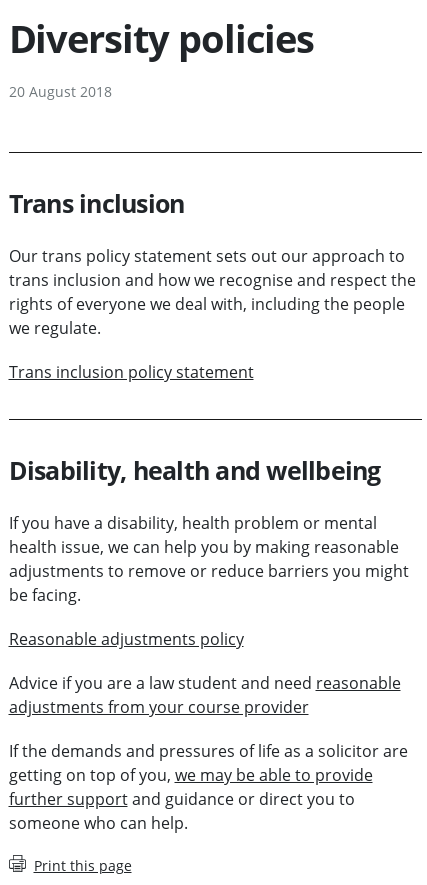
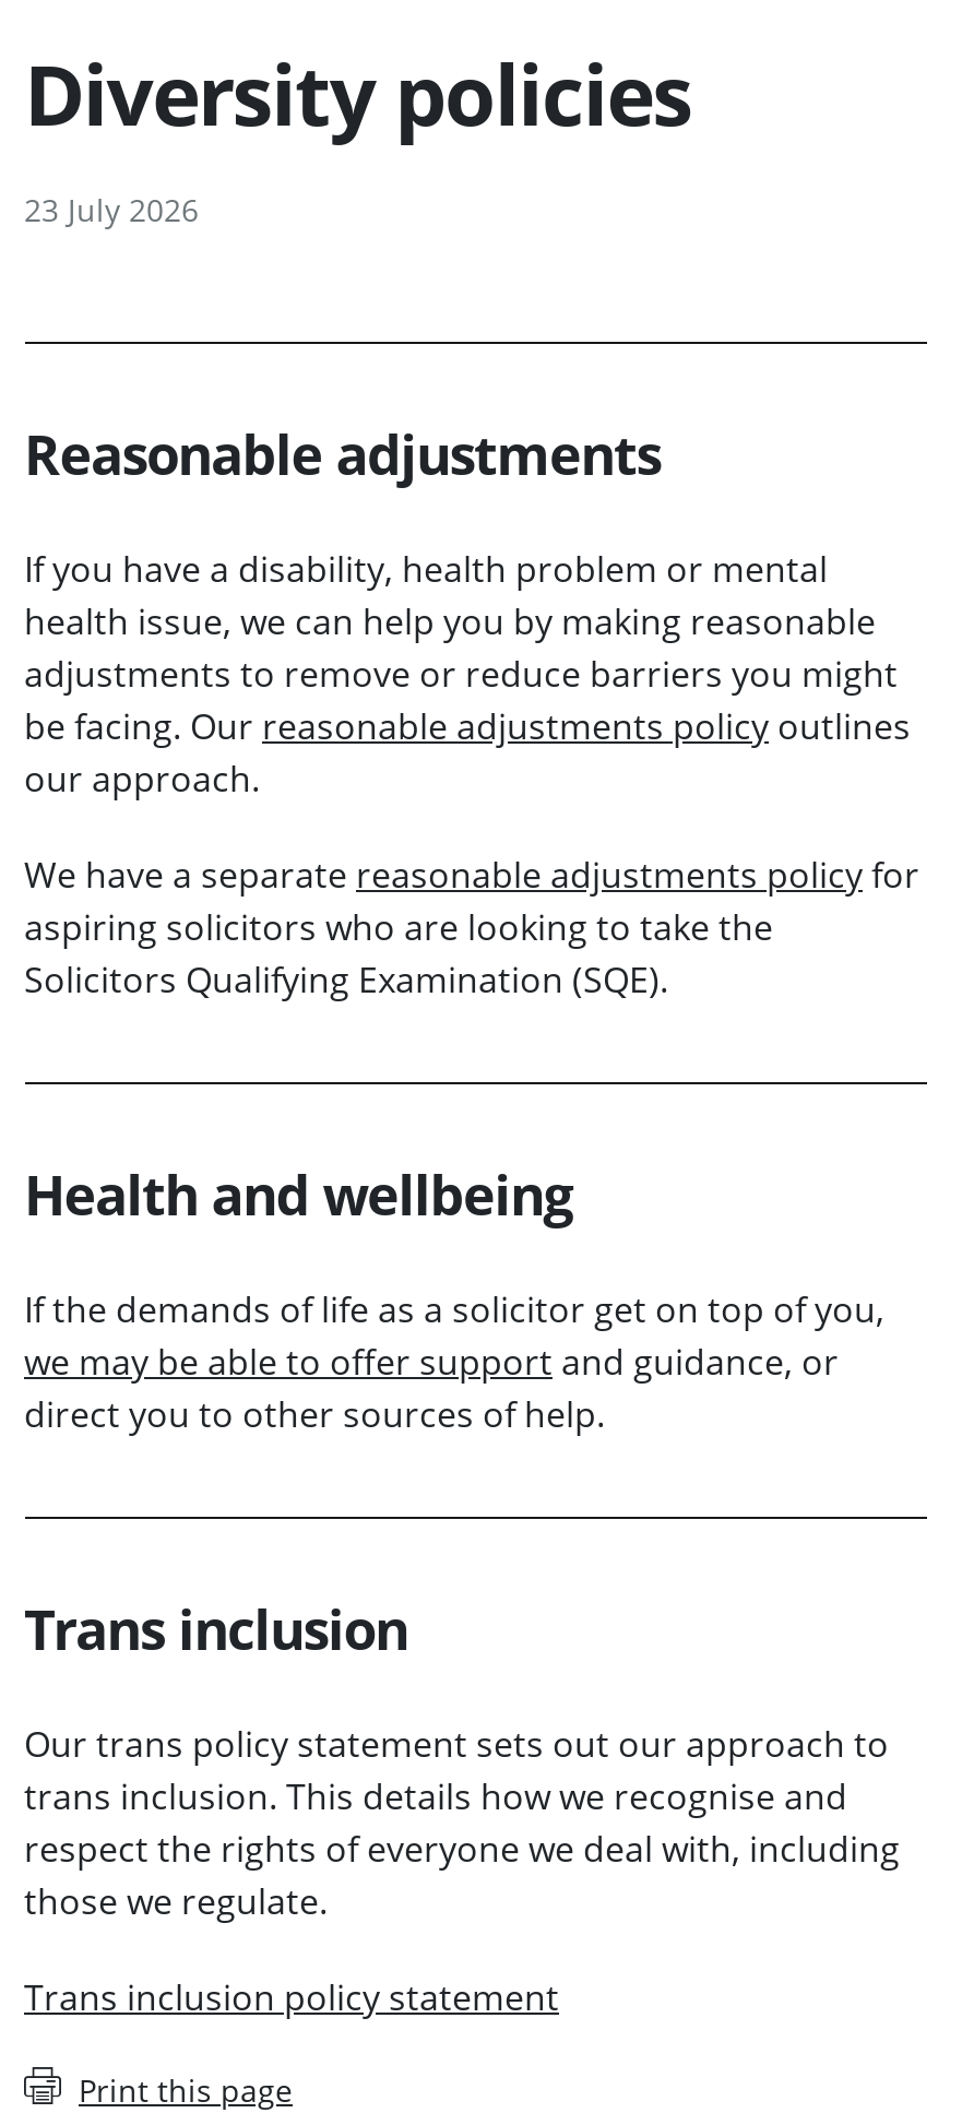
[8,82,415,487] 20 August 2018 | trans inclusion and how we recognise and respect the | rights of everyone we deal with, including the people | we regulate. | Disability, health and wellbeing -> [24,189,661,490] 23 July 2026 | Reasonable adjustments
moved [8,186,404,267] -> [24,1591,889,1768]: Trans inclusion | Our trans policy statement sets out our approach to
moved [8,361,253,383] -> [24,1973,559,2021]: Trans inclusion policy statement
moved [8,512,408,582] -> [24,545,898,698]: If you have a disability, health problem or mental | health issue, we can help you by making reasonable | adjustments to remove or reduce barriers you might
[8,584,407,834] be facing. | Reasonable adjustments policy | Advice if you are a law student and need reasonable | adjustments from your course provider | If the demands and pressures of life as a solicitor are | getting on top of you, we may be able to provide | further support and guidance or direct you to | someone who can help. -> [24,702,919,1925] be facing. Our reasonable adjustments policy outlines | our approach. | We have a separate reasonable adjustments policy for | aspiring solicitors who are looking to take the | Solicitors Qualifying Examination (SQE). | Health and wellbeing | If the demands of life as a solicitor get on top of you, | we may be able to offer support and guidance, or | direct you to other sources of help. | trans inclusion. This details how we recognise and | respect the rights of everyone we deal with, including | those we regulate.

